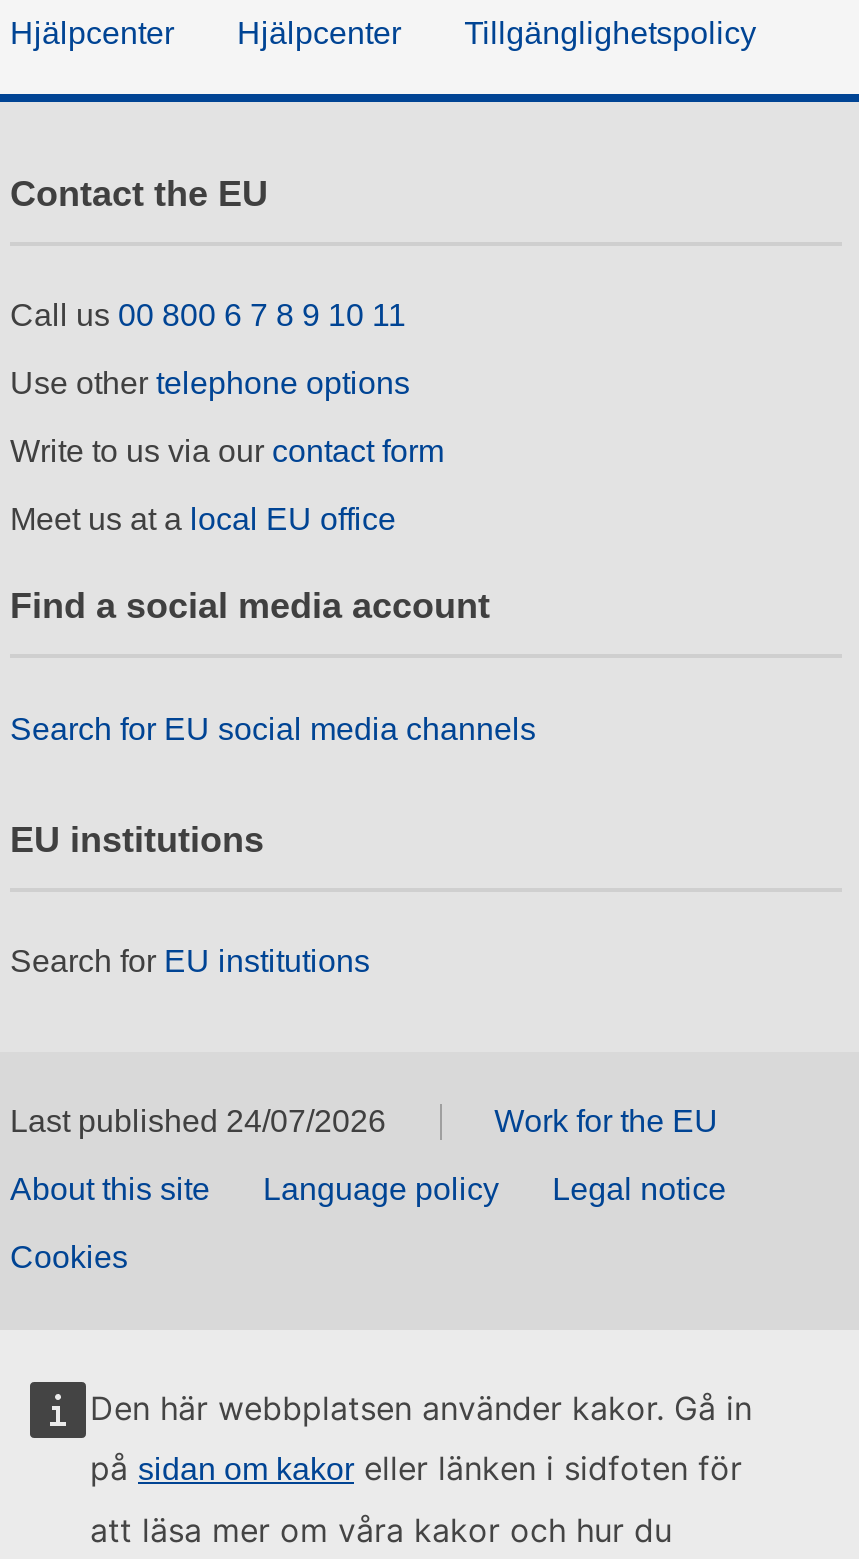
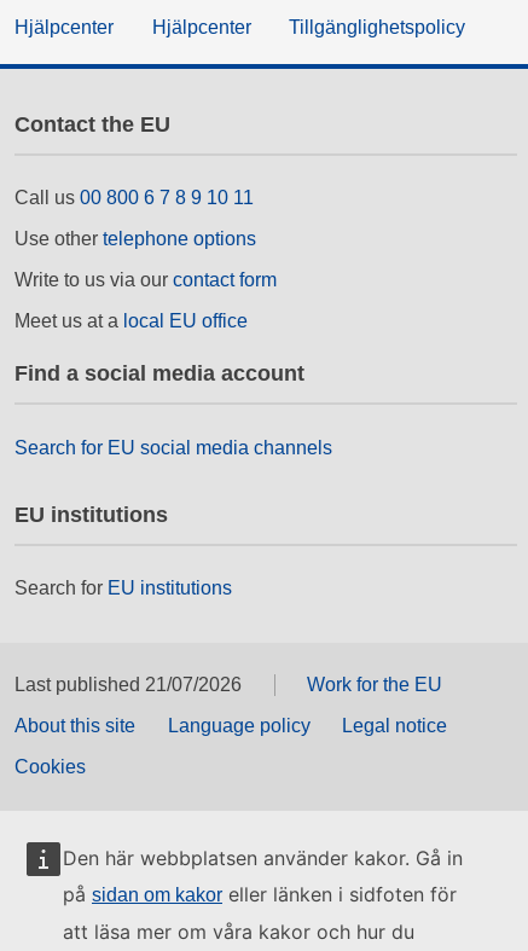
[10,1105,386,1139] Last published 24/07/2026 -> [14,675,242,695] Last published 21/07/2026

